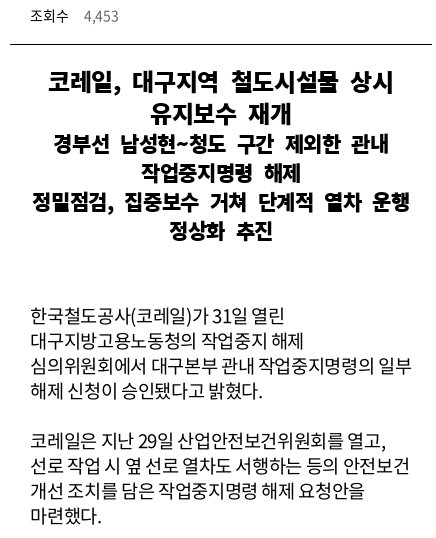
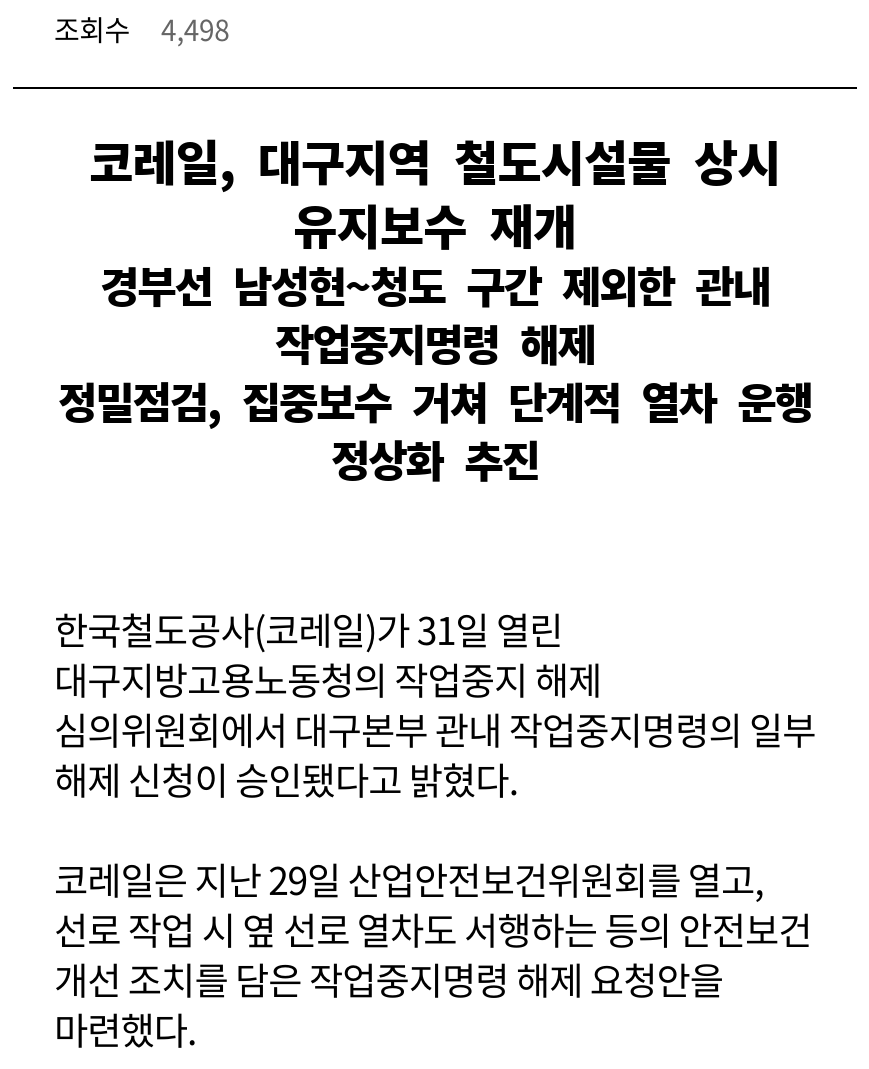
[30,5,118,25] 조회수 4,453 -> [54,9,230,49] 조회수 4,498

